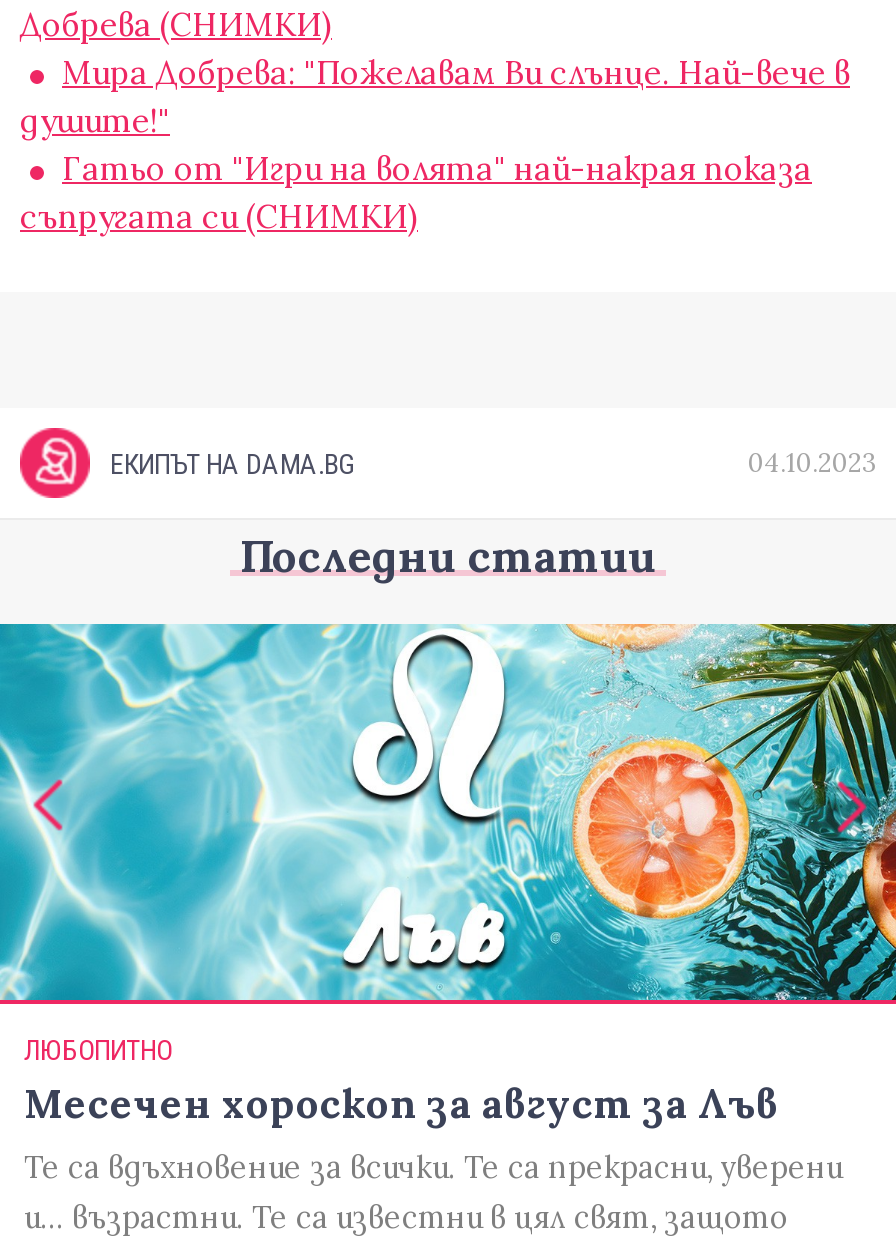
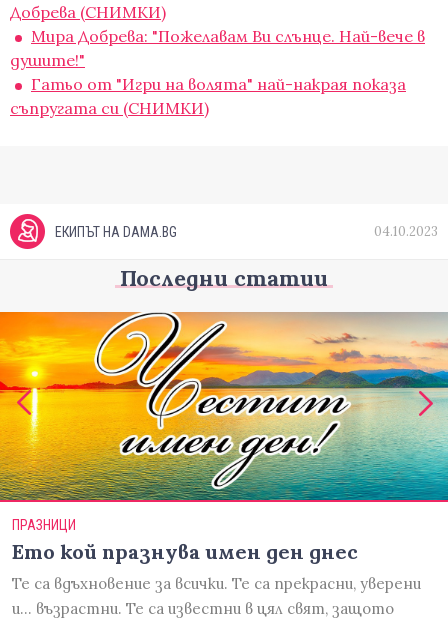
[6,622,890,1128] [image] | ЛЮБОПИТНО | Месечен хороскоп за август за Лъв -> [3,311,445,564] [image] | ПРАЗНИЦИ | Ето кой празнува имен ден днес

